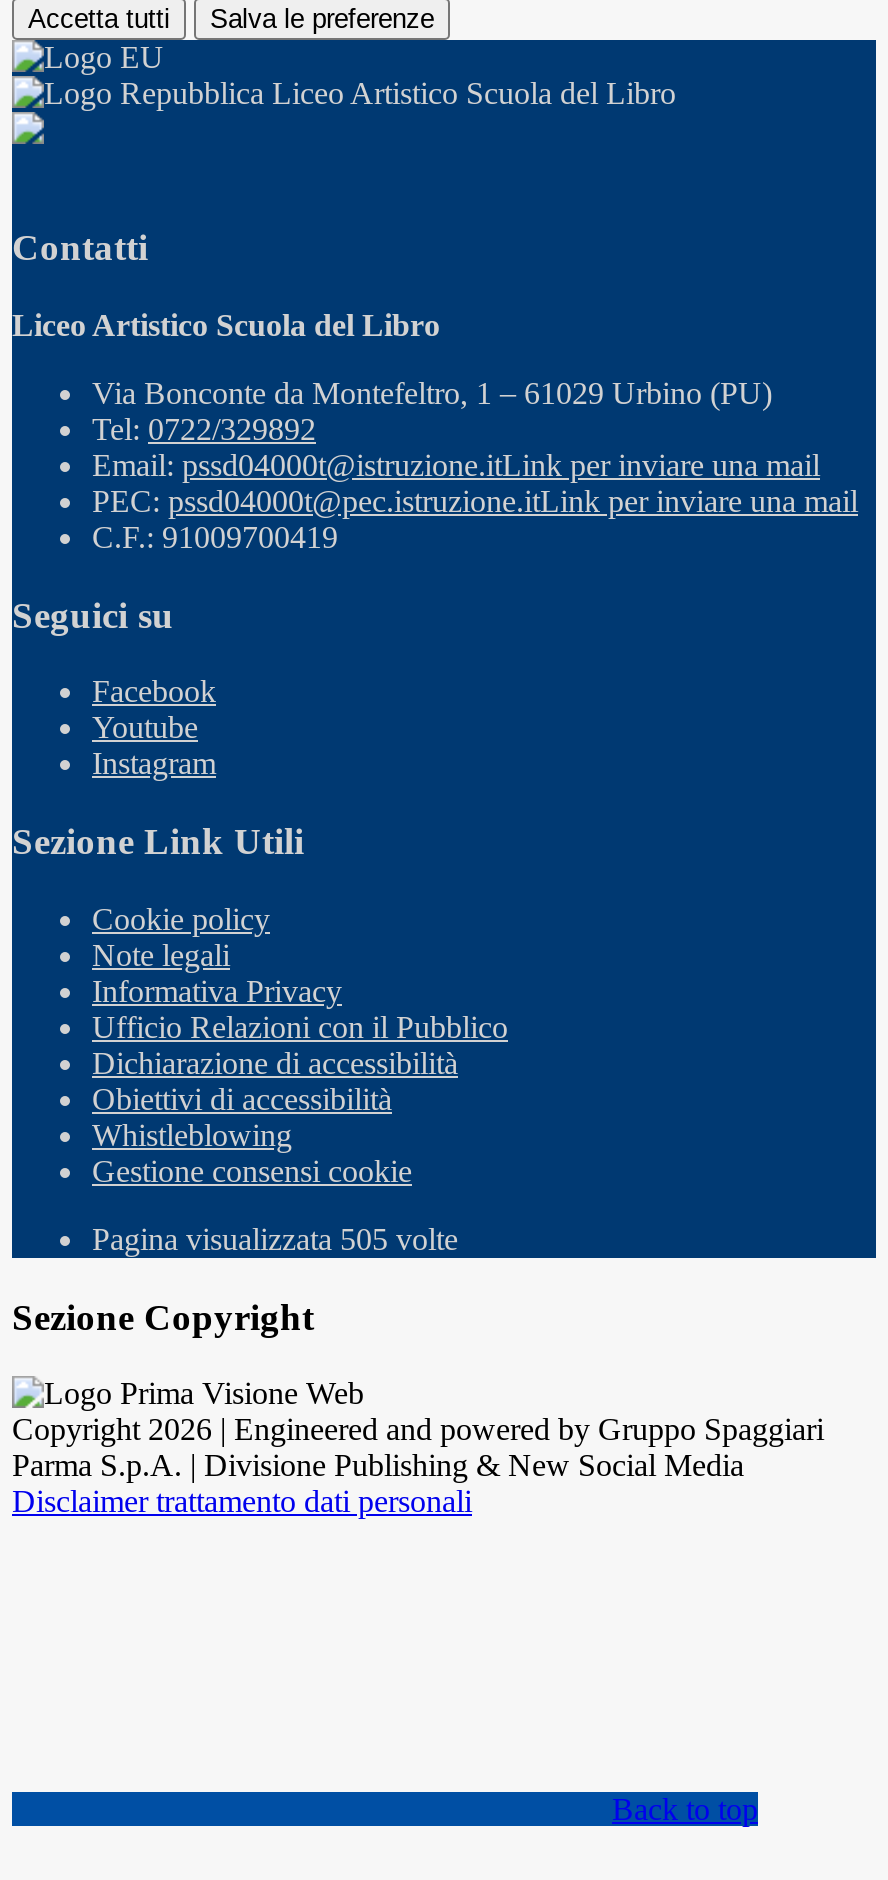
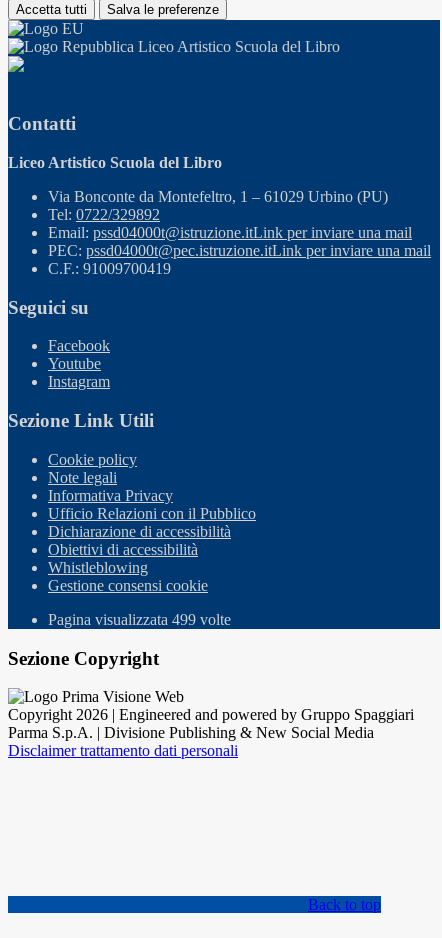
[92,1222,458,1256] Pagina visualizzata 505 volte -> [48,611,231,628] Pagina visualizzata 499 volte

